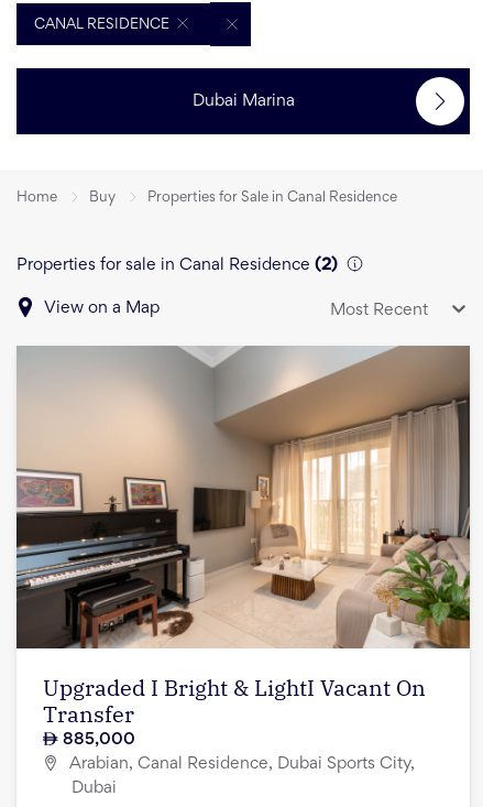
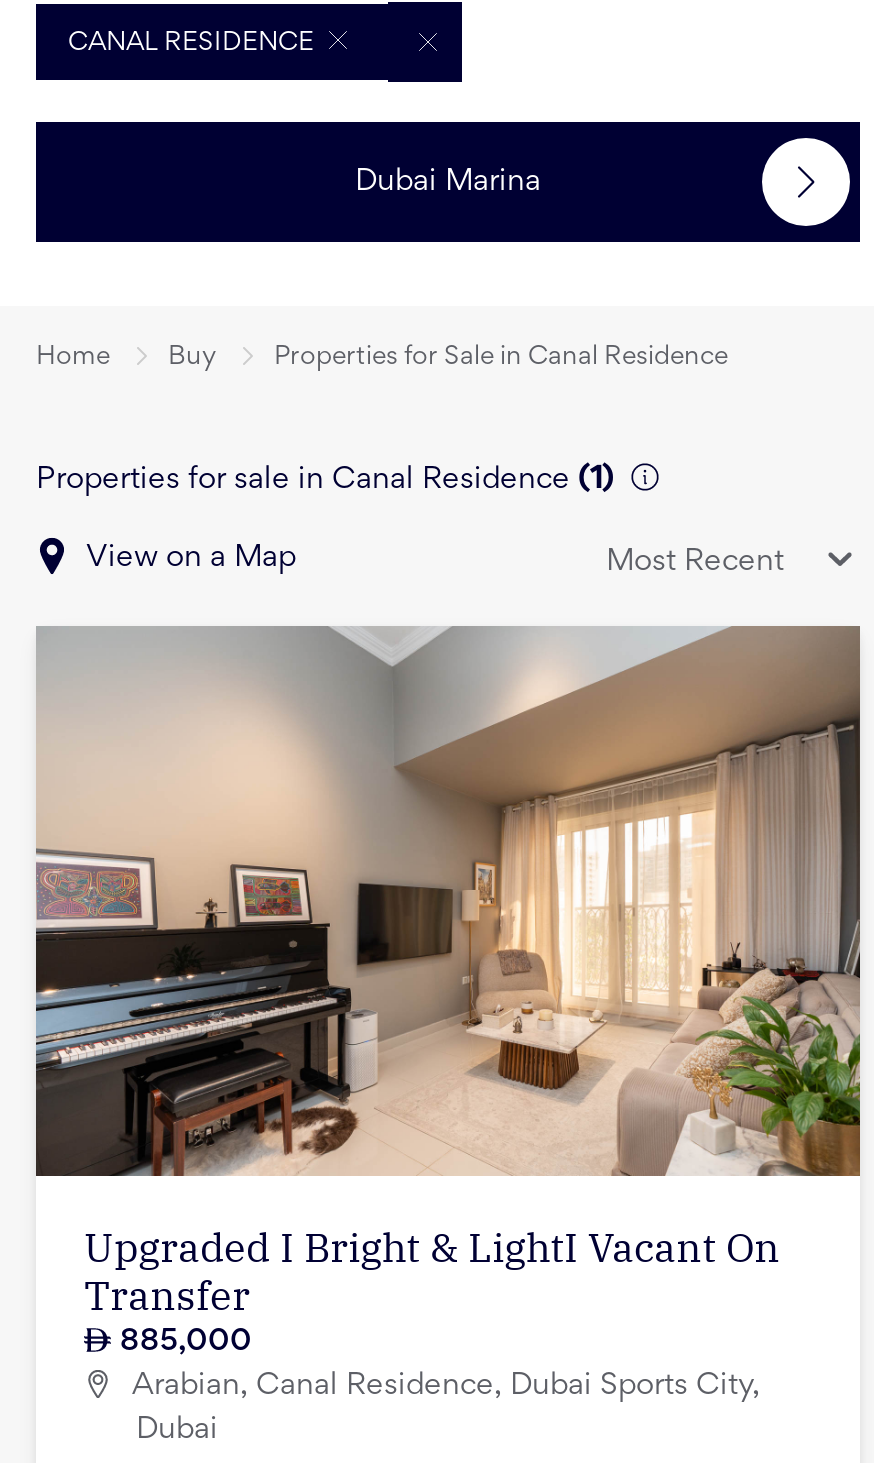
[17,258,342,273] Properties for sale in Canal Residence (2) -> [36,466,622,494] Properties for sale in Canal Residence (1)

